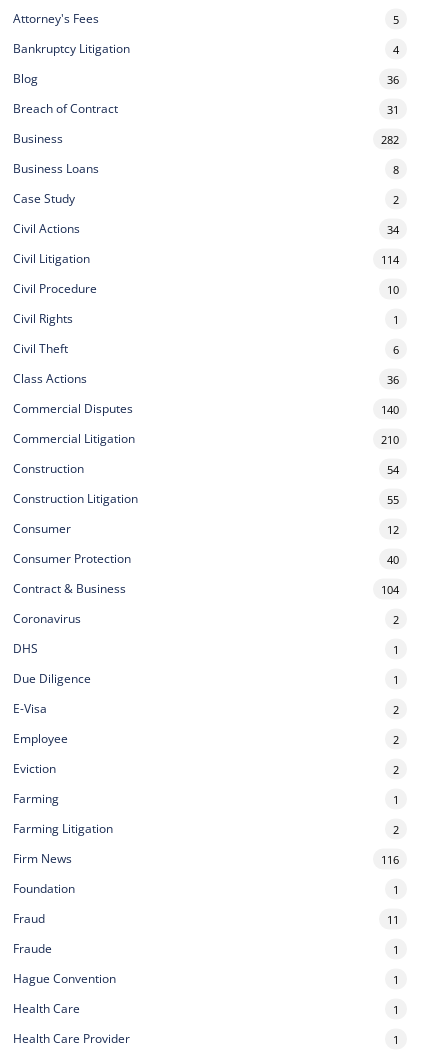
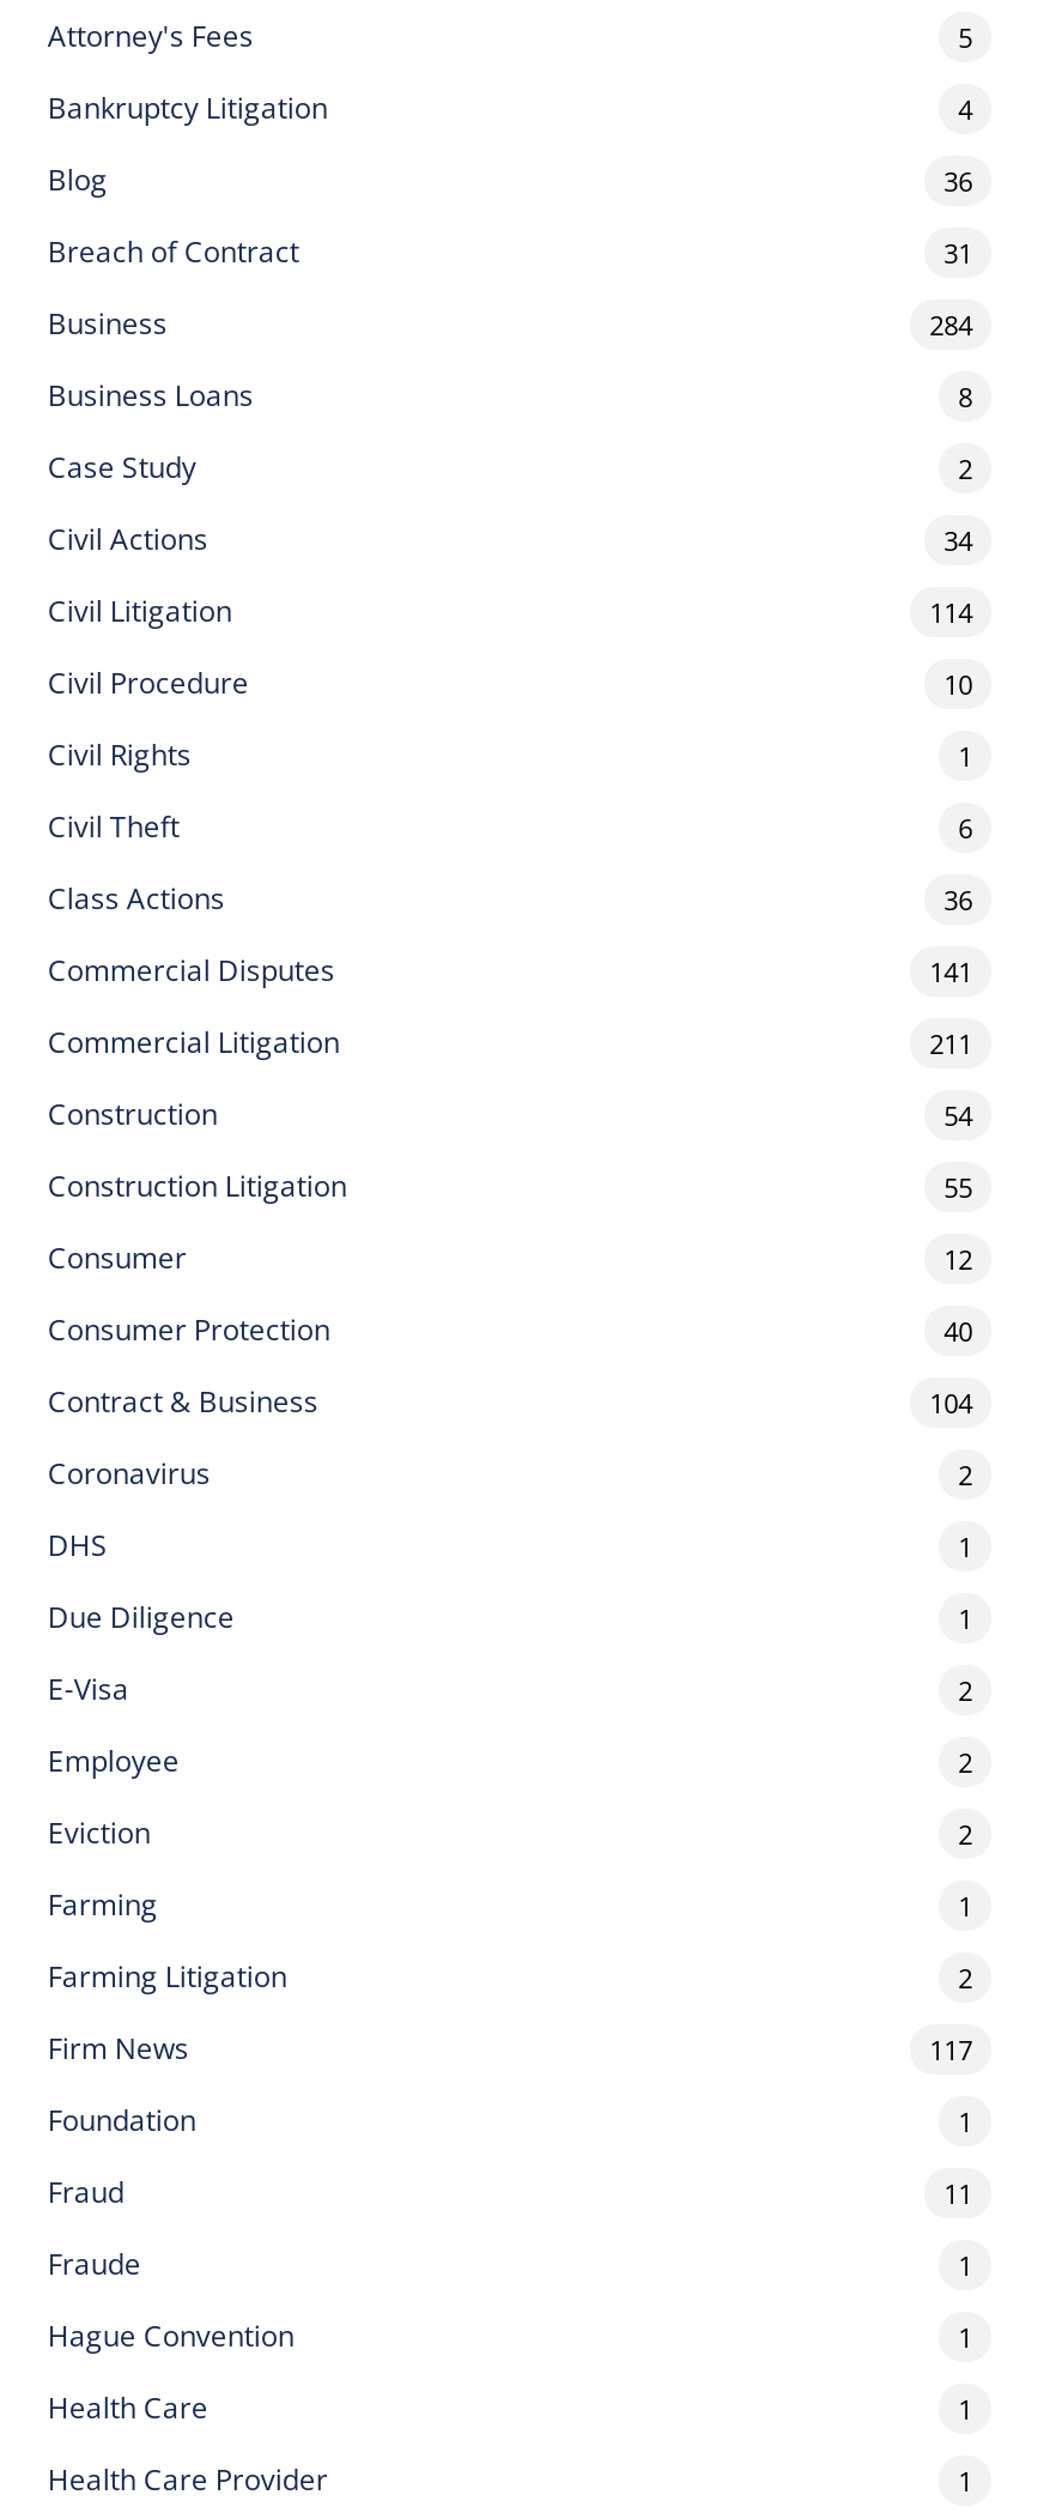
[381,131,399,146] 282 -> [929,306,972,342] 284
[381,401,399,416] 140 -> [929,953,972,989] 141
[381,431,399,446] 210 -> [929,1025,972,1061] 211
[381,851,399,866] 116 -> [929,2031,972,2067] 117

